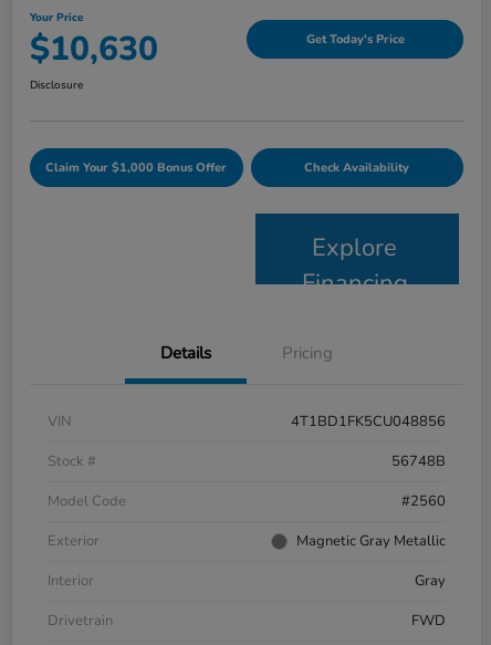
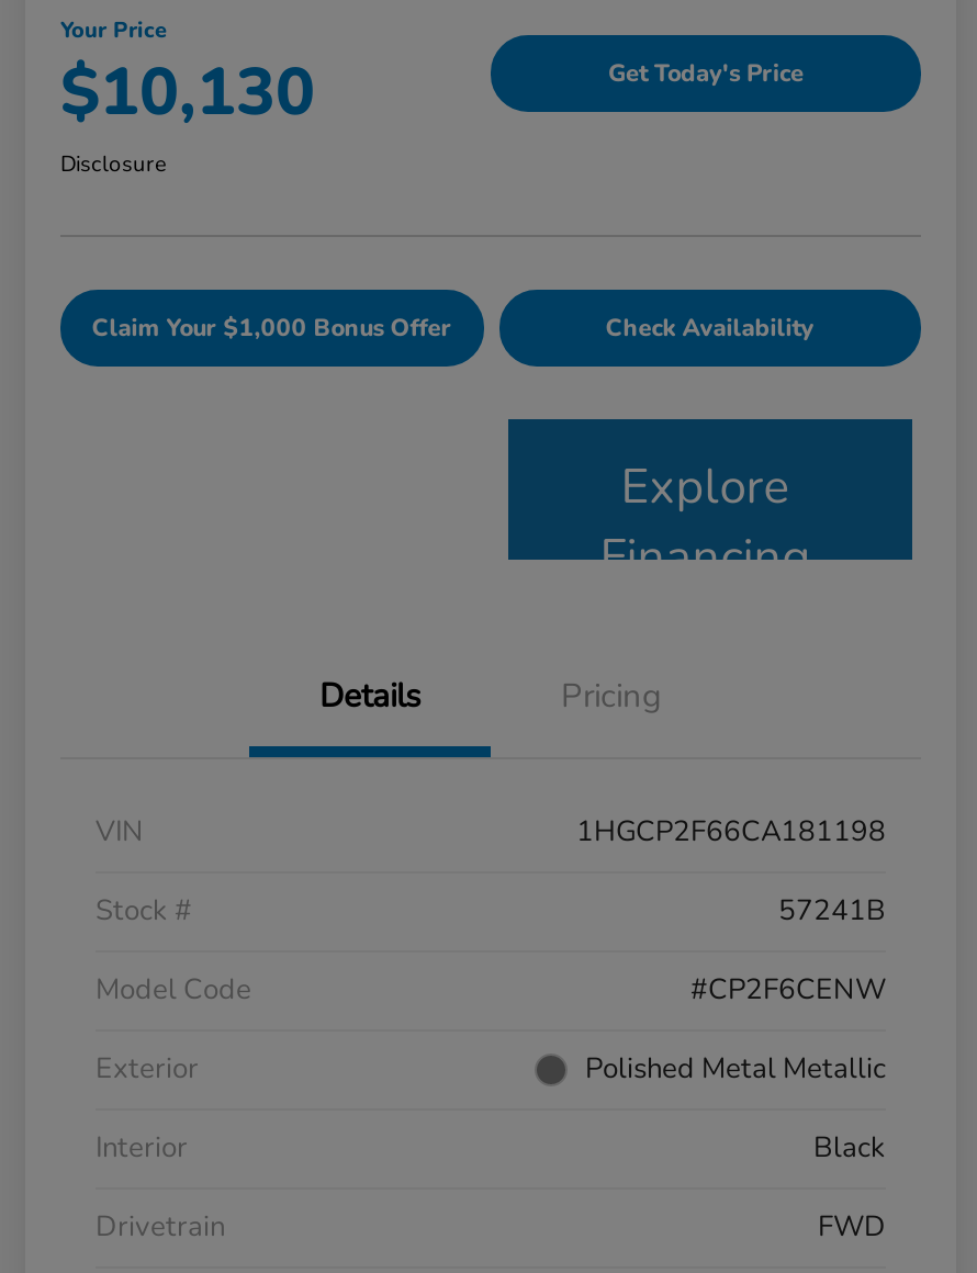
[30,27,158,72] $10,630 -> [60,49,315,139] $10,130
[291,412,446,432] 4T1BD1FK5CU048856 -> [576,813,886,852] 1HGCP2F66CA181198
[391,452,446,472] 56748B -> [778,892,886,931] 57241B
[401,491,446,511] #2560 -> [690,971,886,1010] #CP2F6CENW
[296,531,446,551] Magnetic Gray Metallic -> [585,1050,886,1089] Polished Metal Metallic
[415,571,446,591] Gray -> [813,1129,886,1168] Black

